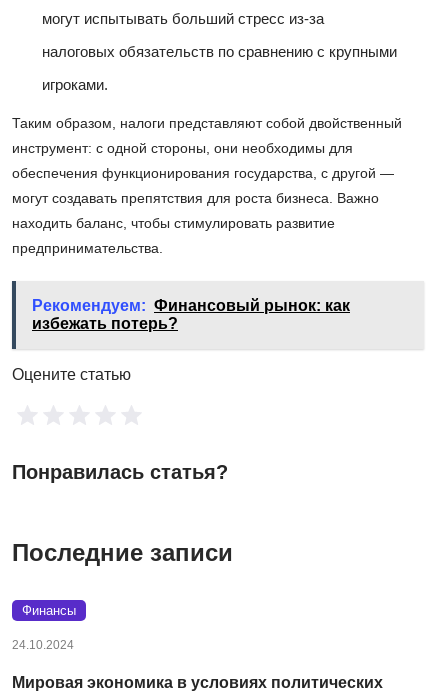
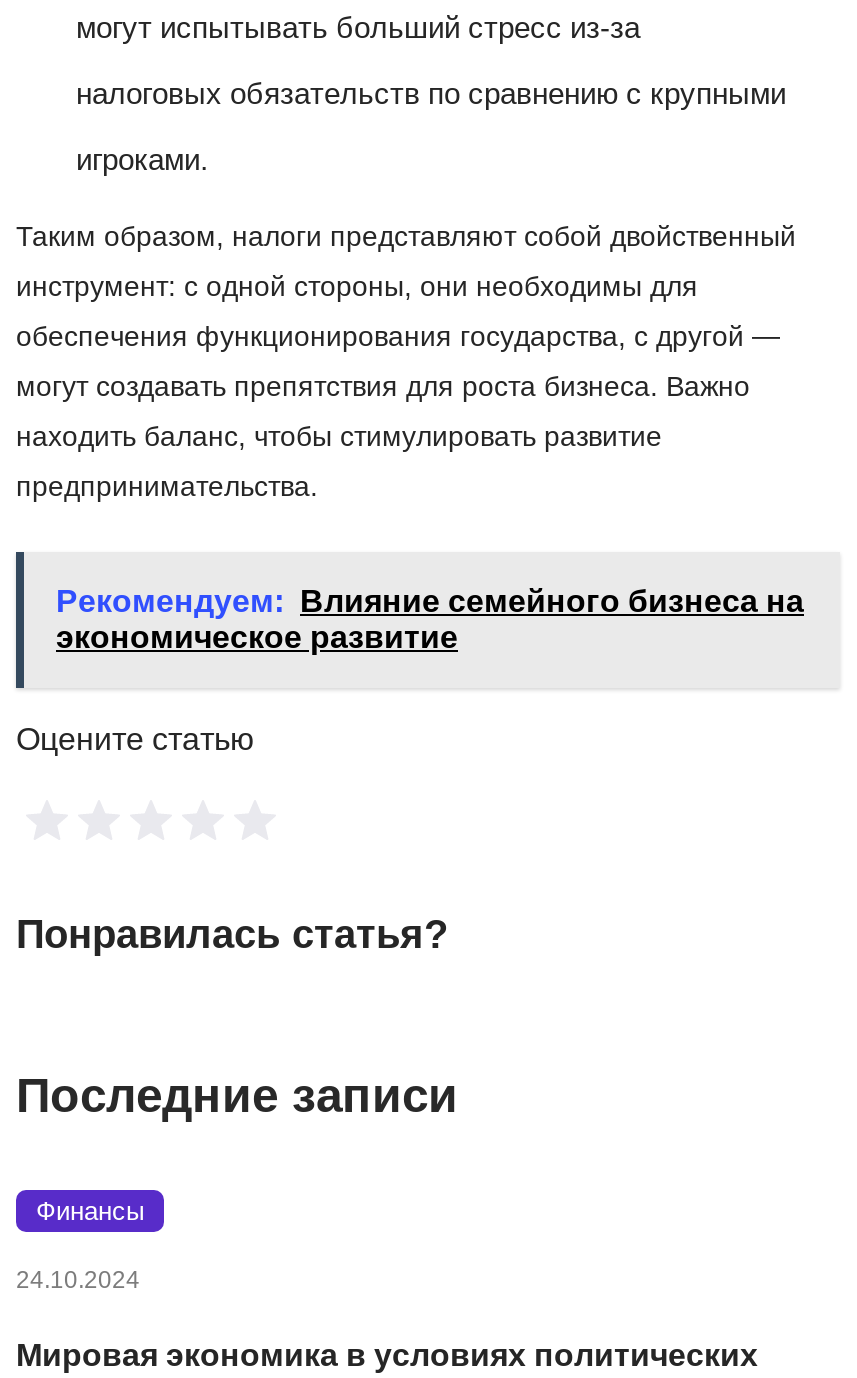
[32,297,350,332] Рекомендуем: Финансовый рынок: как | избежать потерь? -> [56,583,804,653] Рекомендуем: Влияние семейного бизнеса на | экономическое развитие

